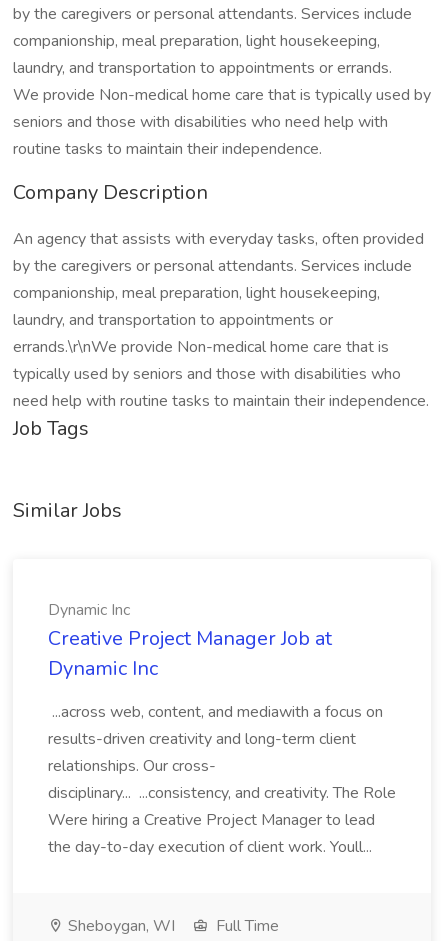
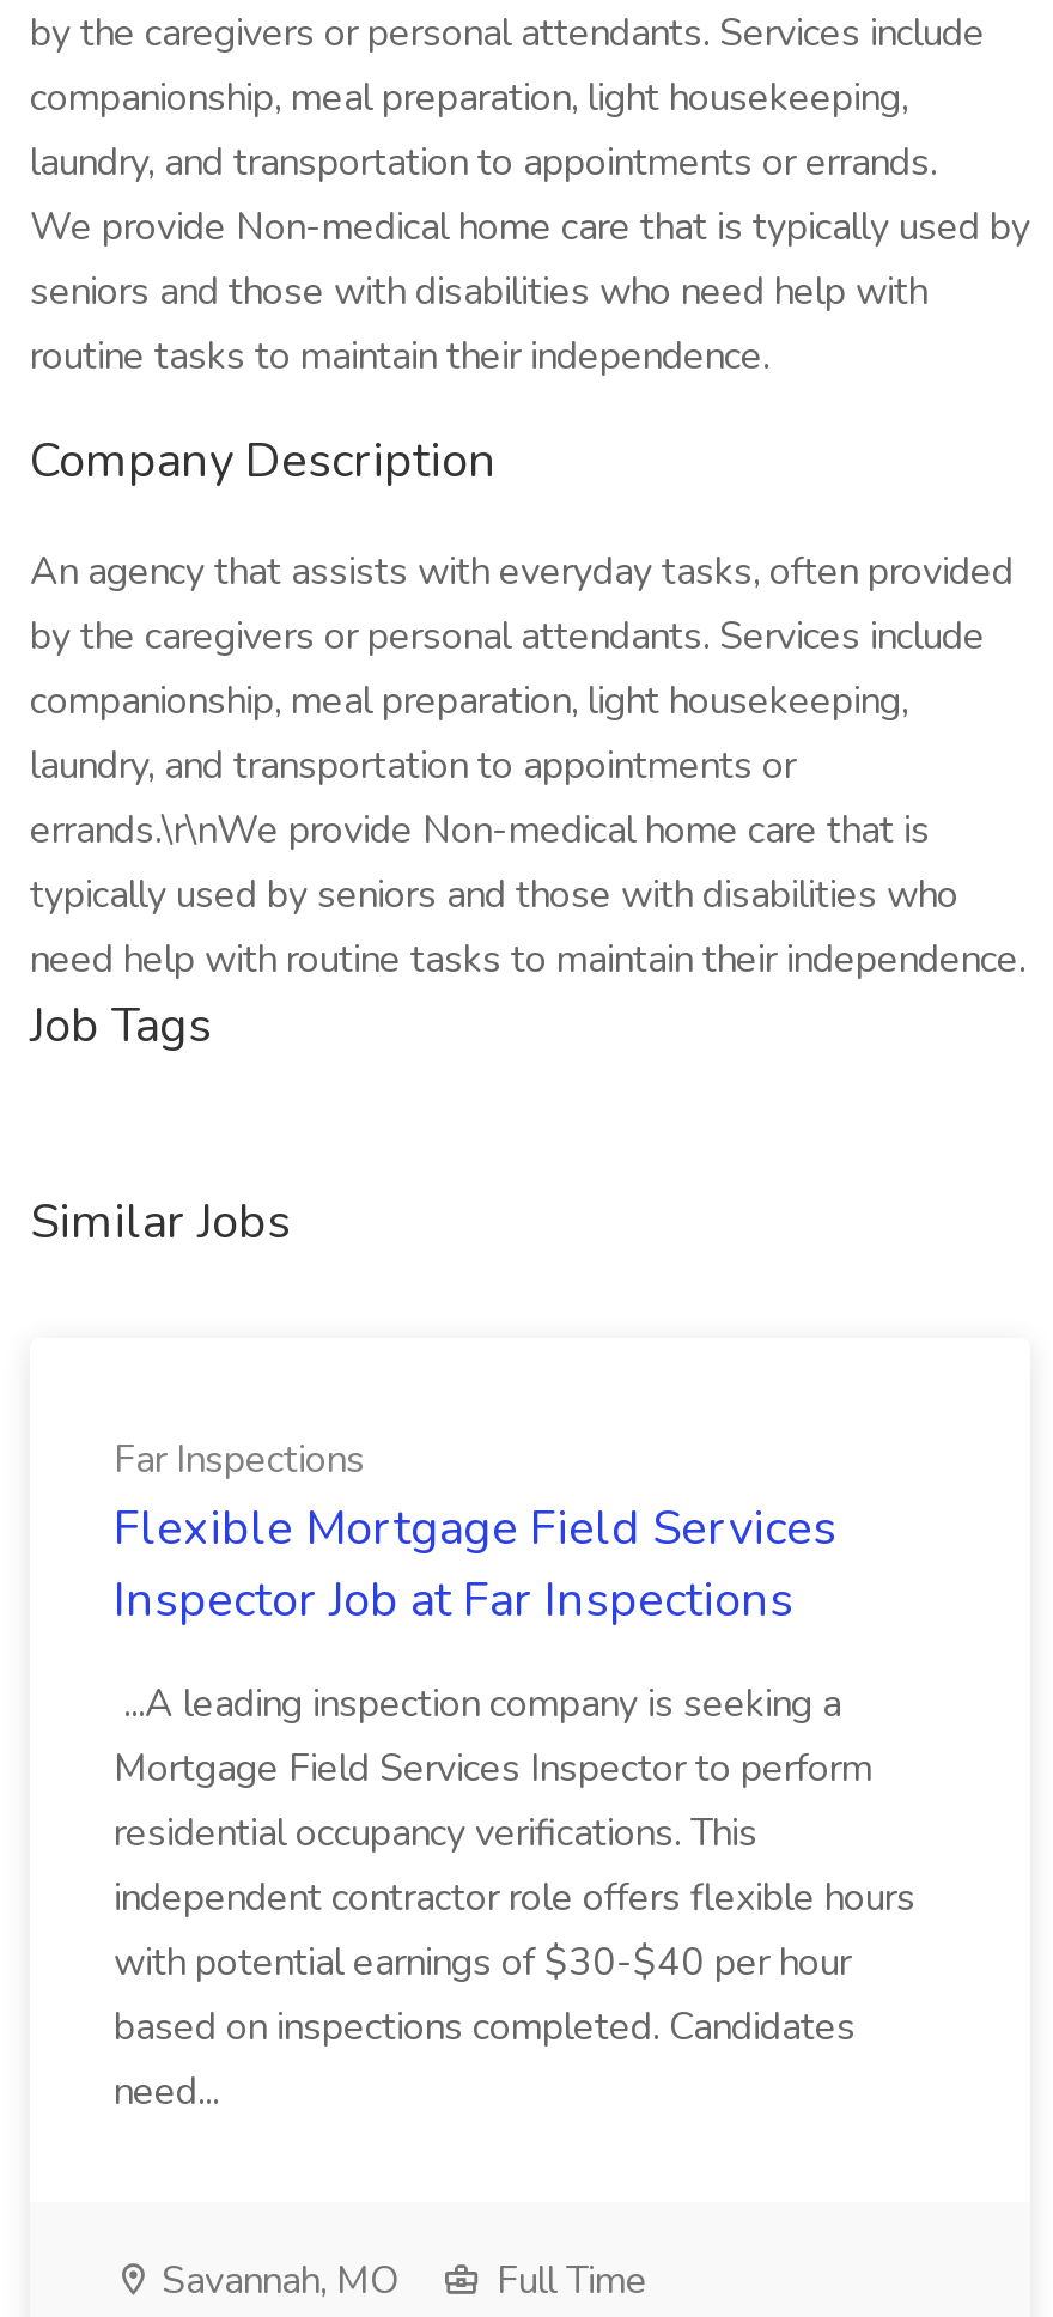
[48,599,332,682] Dynamic Inc | Creative Project Manager Job at | Dynamic Inc -> [114,1434,836,1632] Far Inspections | Flexible Mortgage Field Services | Inspector Job at Far Inspections
[48,701,396,858] ...across web, content, and mediawith a focus on | results-driven creativity and long-term client | relationships. Our cross- | disciplinary... ...consistency, and creativity. The Role | Were hiring a Creative Project Manager to lead | the day-to-day execution of client work. Youll... -> [114,1678,915,2118] ...A leading inspection company is seeking a | Mortgage Field Services Inspector to perform | residential occupancy verifications. This | independent contractor role offers flexible hours | with potential earnings of $30-$40 per hour | based on inspections completed. Candidates | need...
[64,915,175,937] Sheboygan, WI -> [152,2255,398,2307] Savannah, MO

